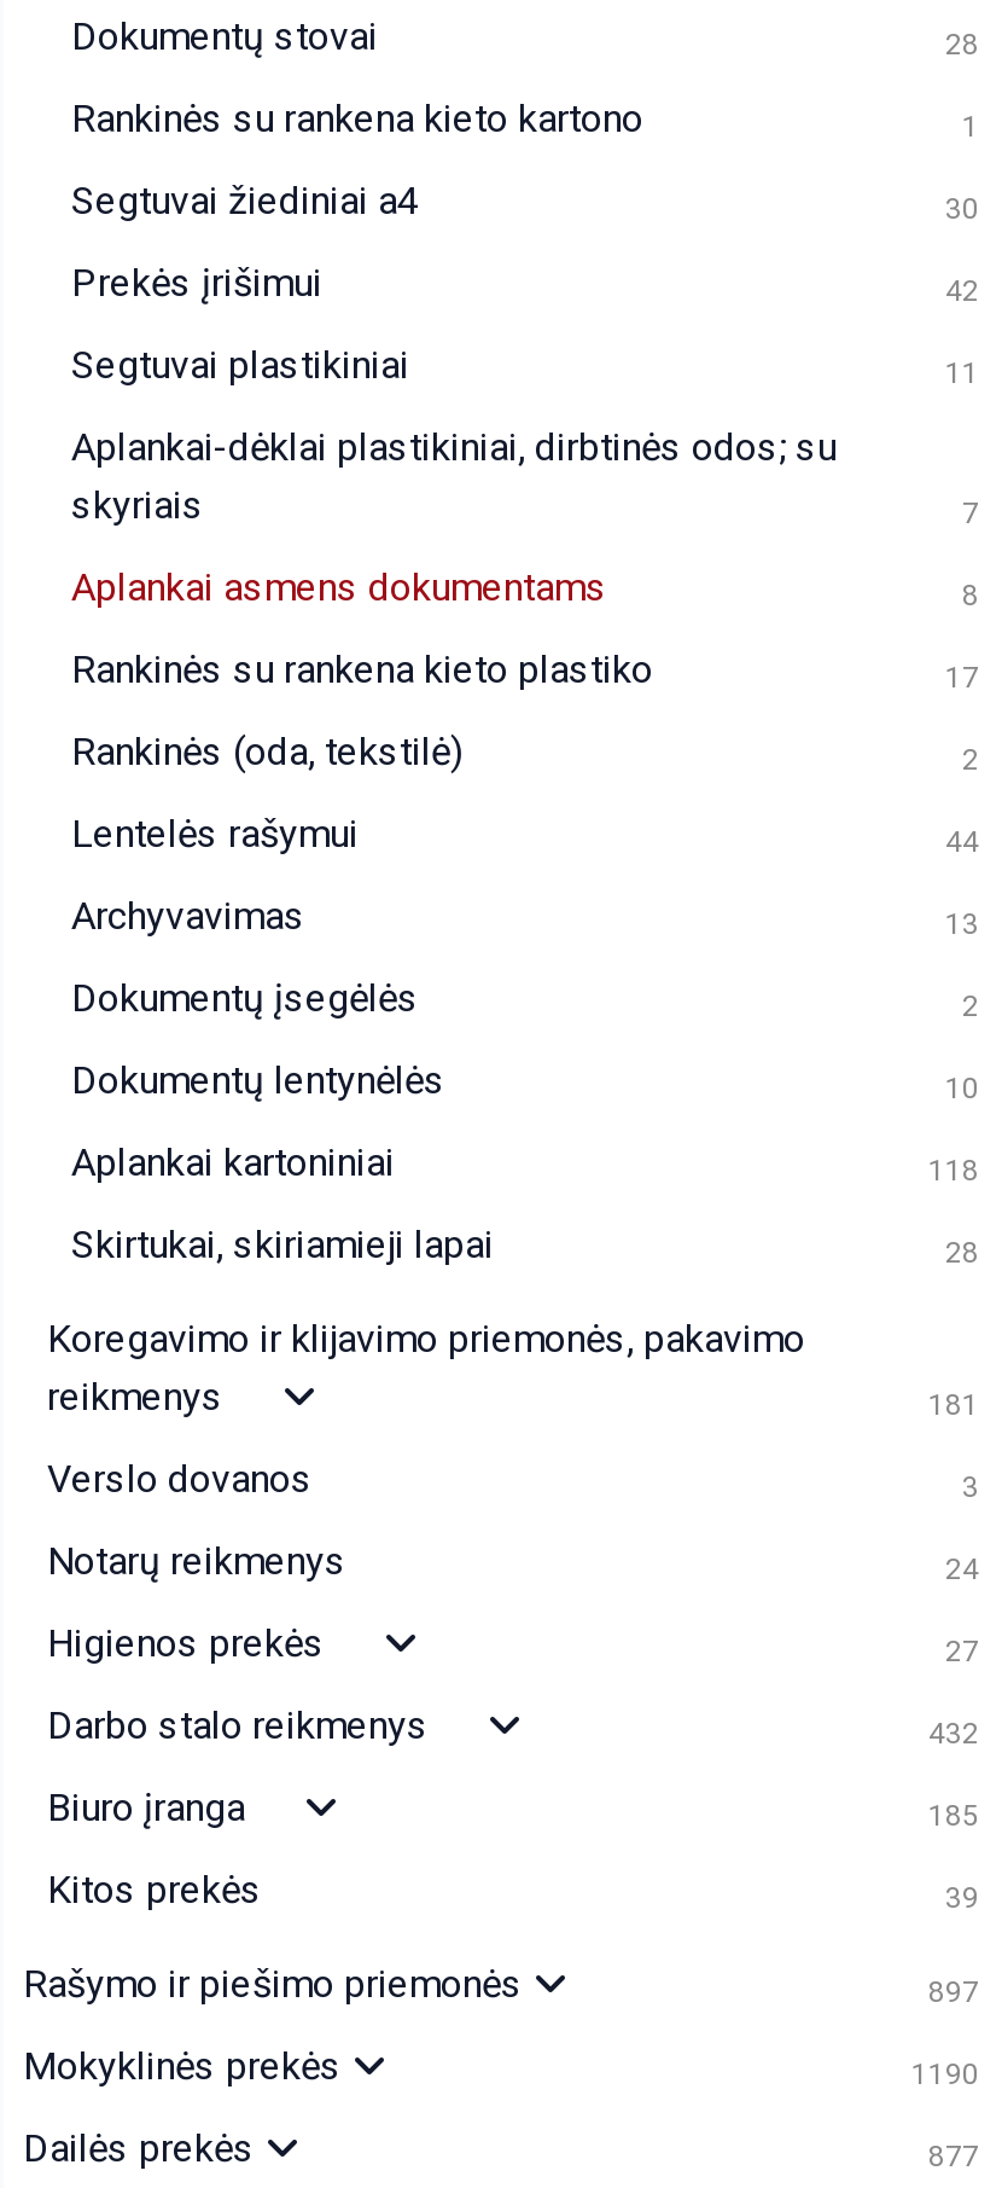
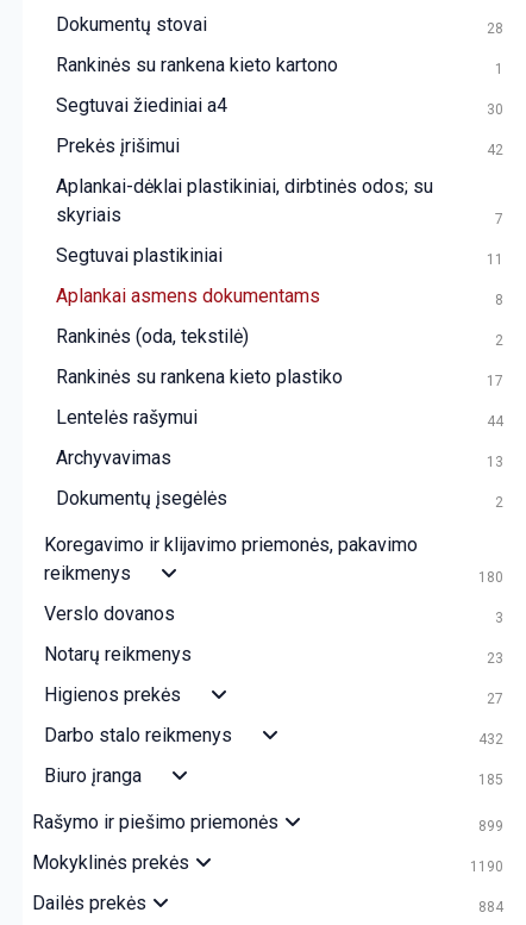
moved [71,341,979,389] -> [56,243,503,267]: Segtuvai plastikiniai | 11
moved [71,645,979,693] -> [56,365,503,389]: Rankinės su rankena kieto plastiko | 17
[71,1056,979,1269] Dokumentų lentynėlės | 10 | Aplankai kartoniniai | 118 | Skirtukai, skiriamieji lapai | 28 -> none
[928,1387,979,1421] 181 -> [478,568,503,585] 180
[945,1551,979,1585] 24 -> [487,649,503,666] 23
[47,1865,979,1914] Kitos prekės | 39 -> none
[928,1974,979,2008] 897 -> [478,817,503,834] 899
[928,2138,979,2172] 877 -> [478,898,503,915] 884

